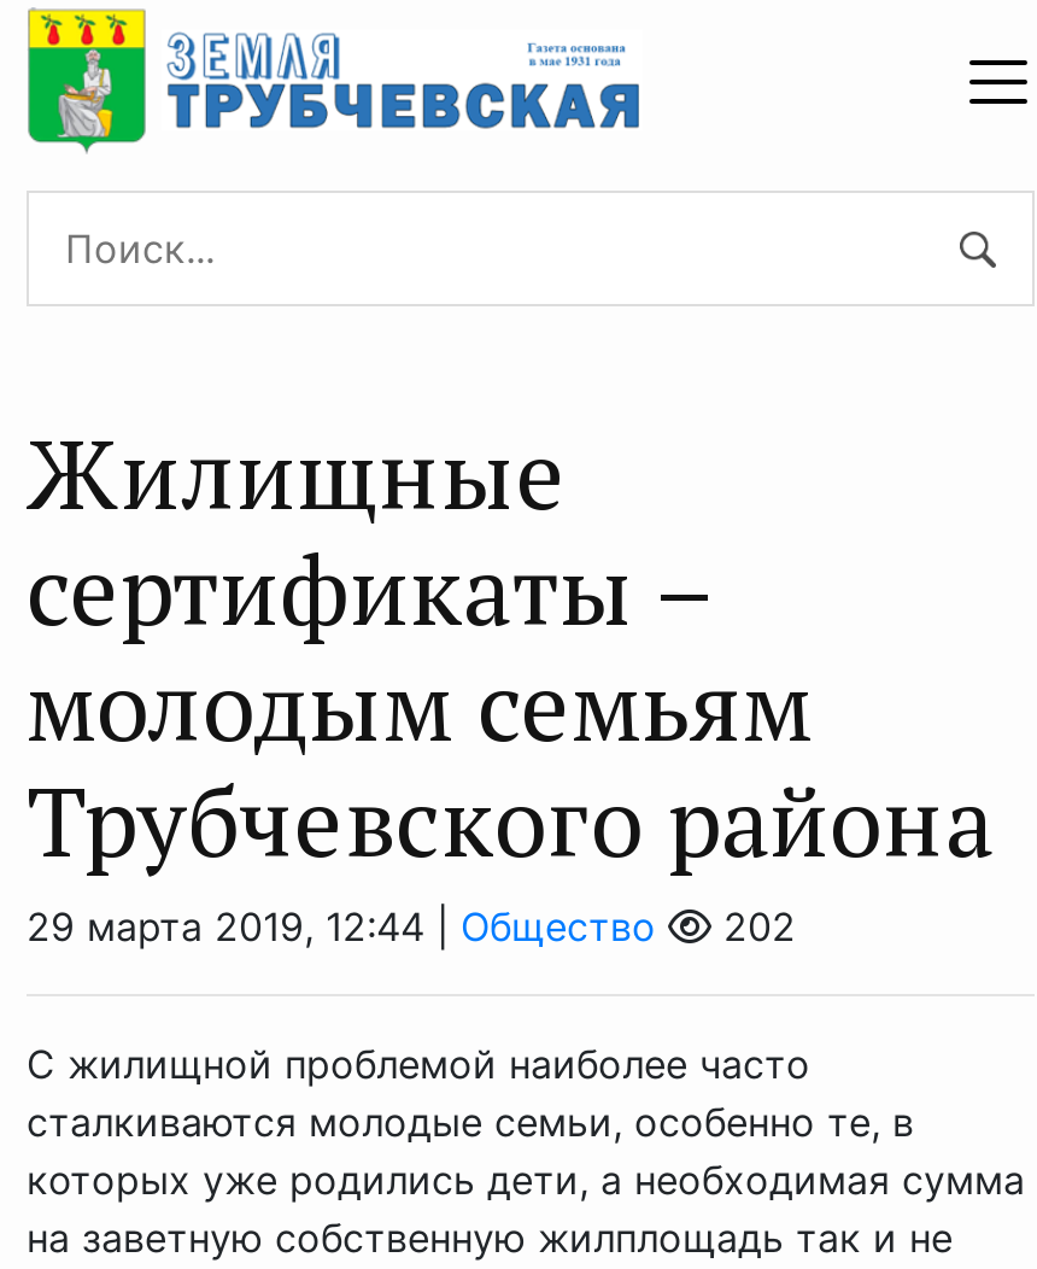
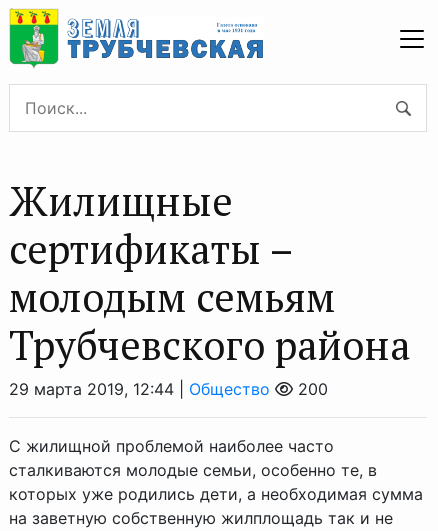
[711,903,796,951] 202 -> [293,379,328,399] 200

